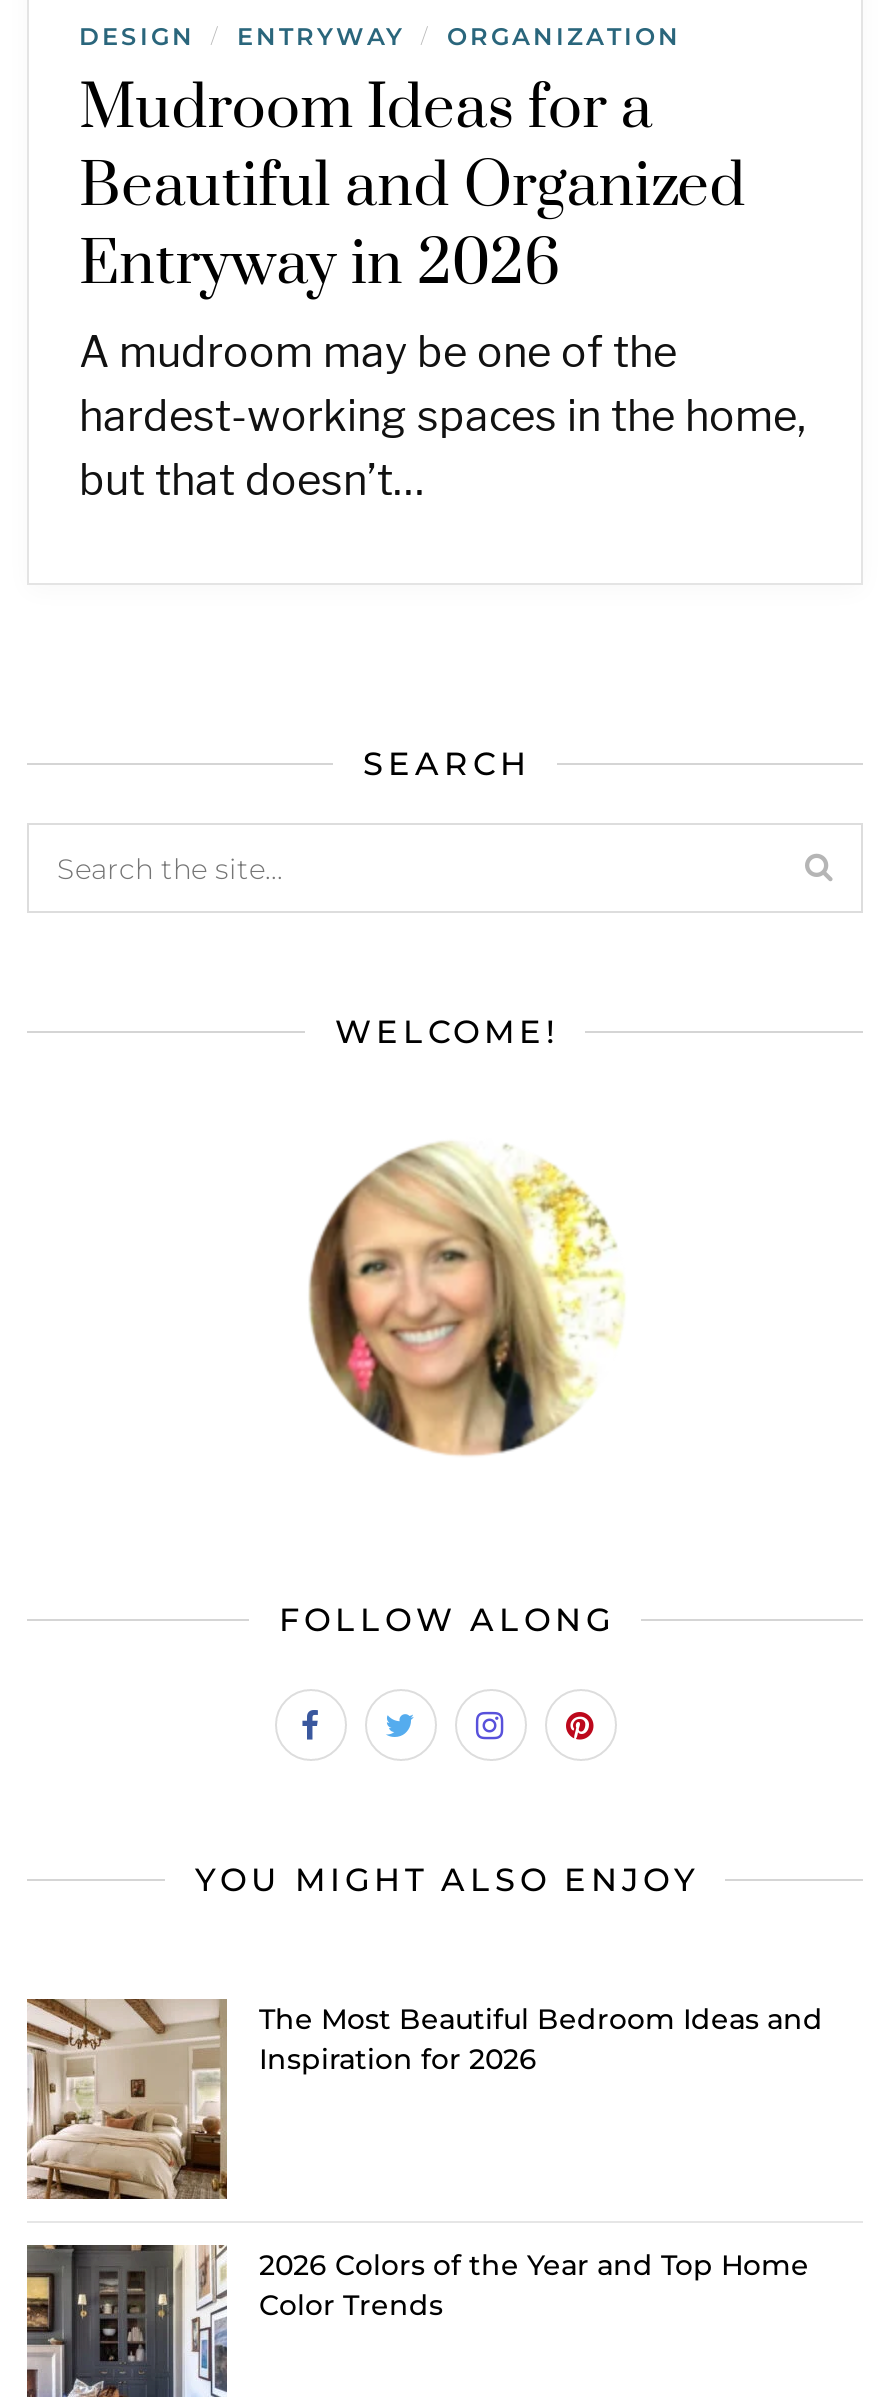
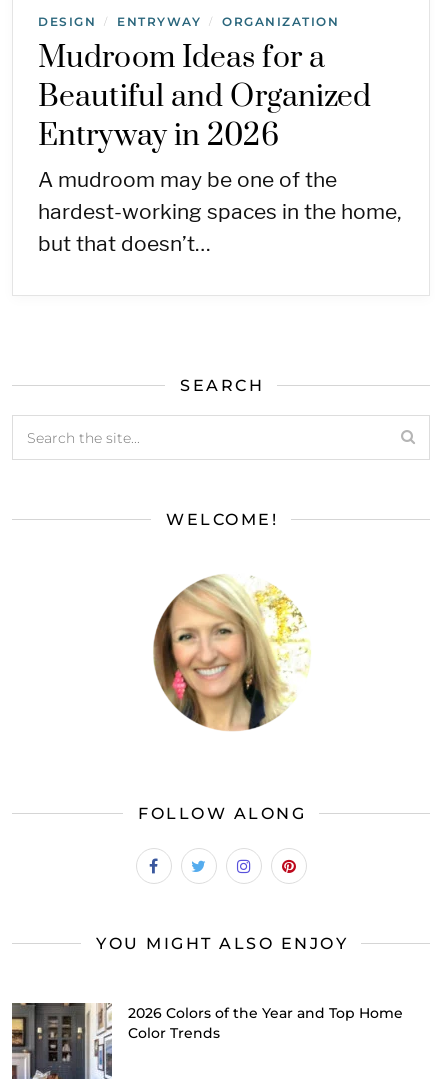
[25,1997,823,2201] [image] | The Most Beautiful Bedroom Ideas and | Inspiration for 2026 -> none

